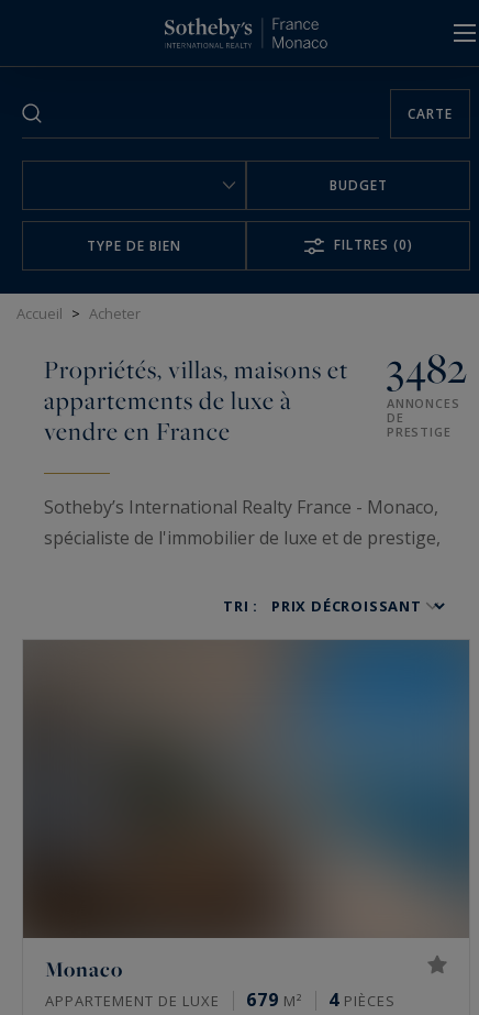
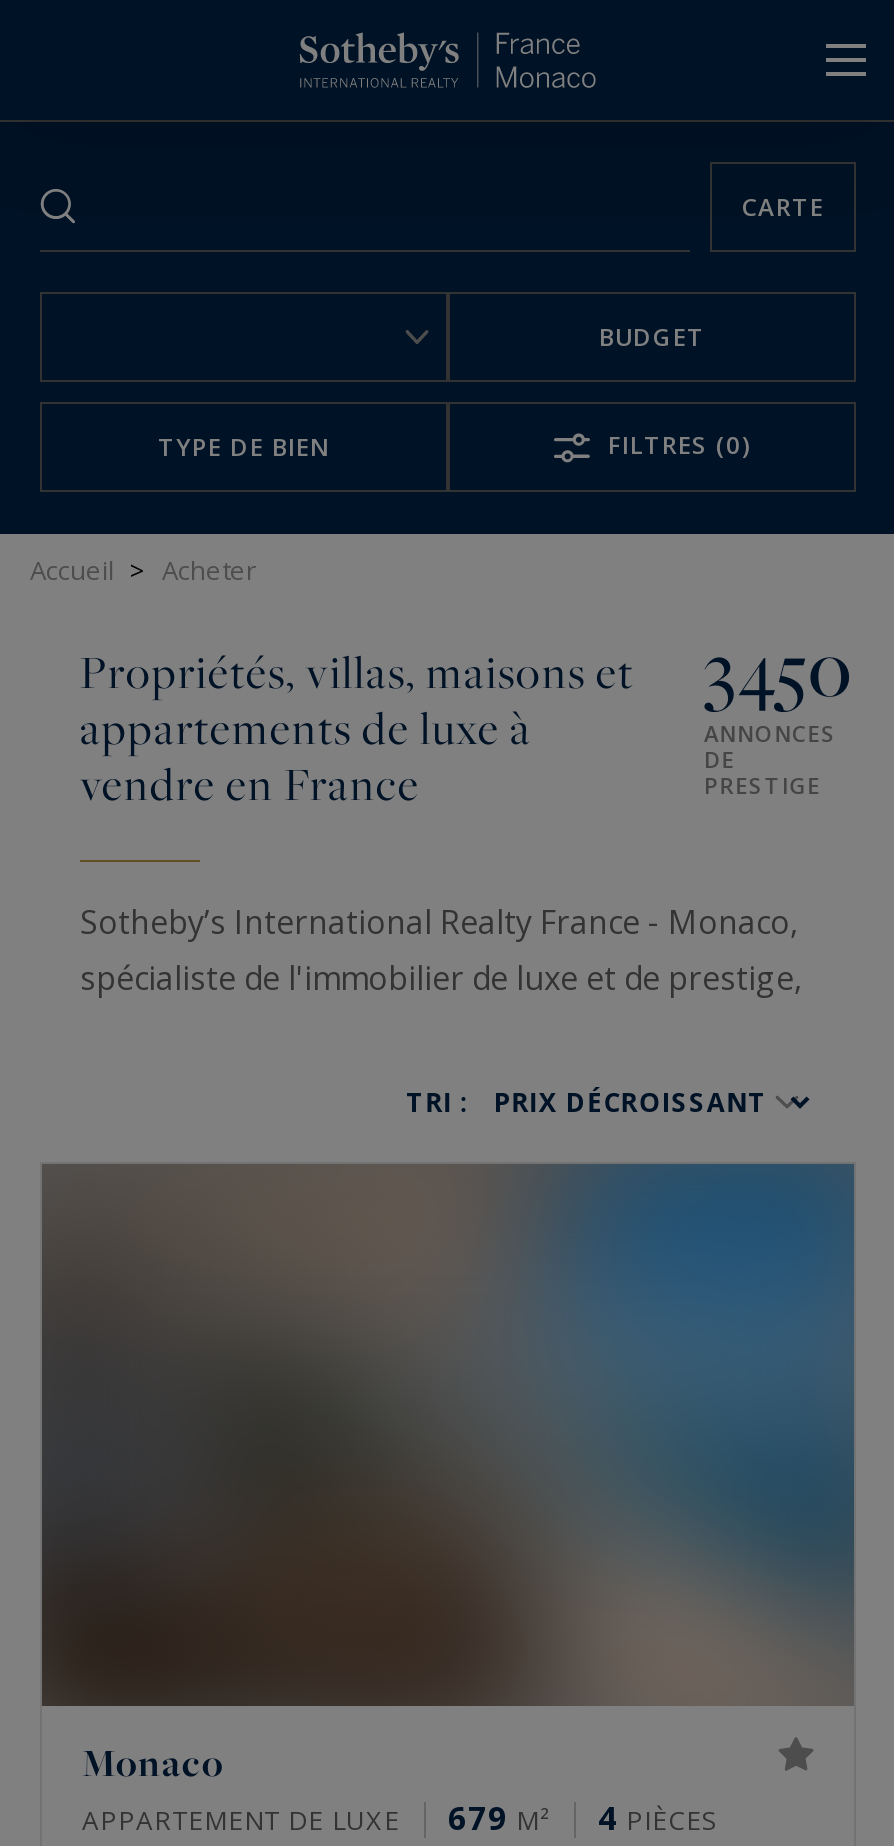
[44,340,467,395] Propriétés, villas, maisons et 3482 -> [80,618,852,718] Propriétés, villas, maisons et 3450

